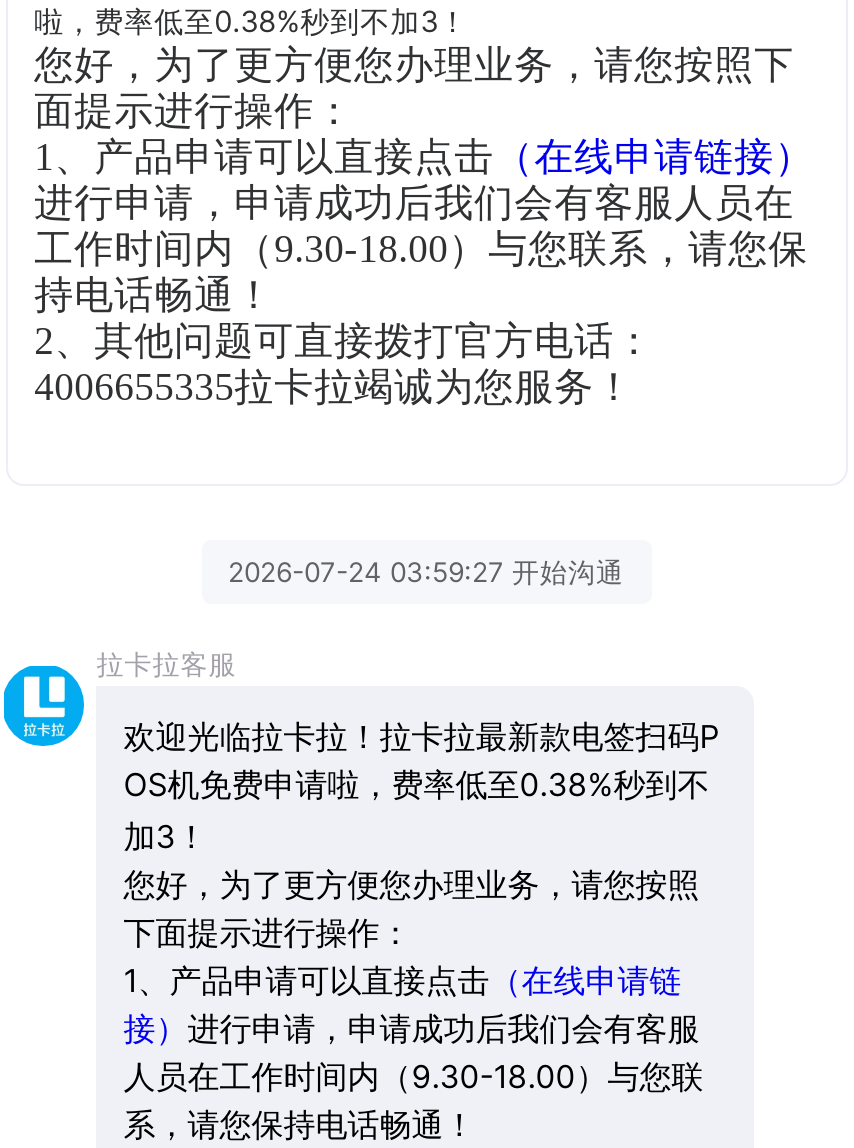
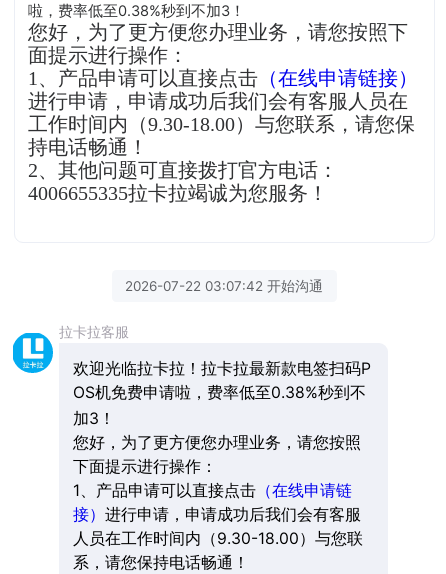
[228,556,624,588] 2026-07-24 03:59:27 开始沟通 -> [125,278,323,294] 2026-07-22 03:07:42 开始沟通

